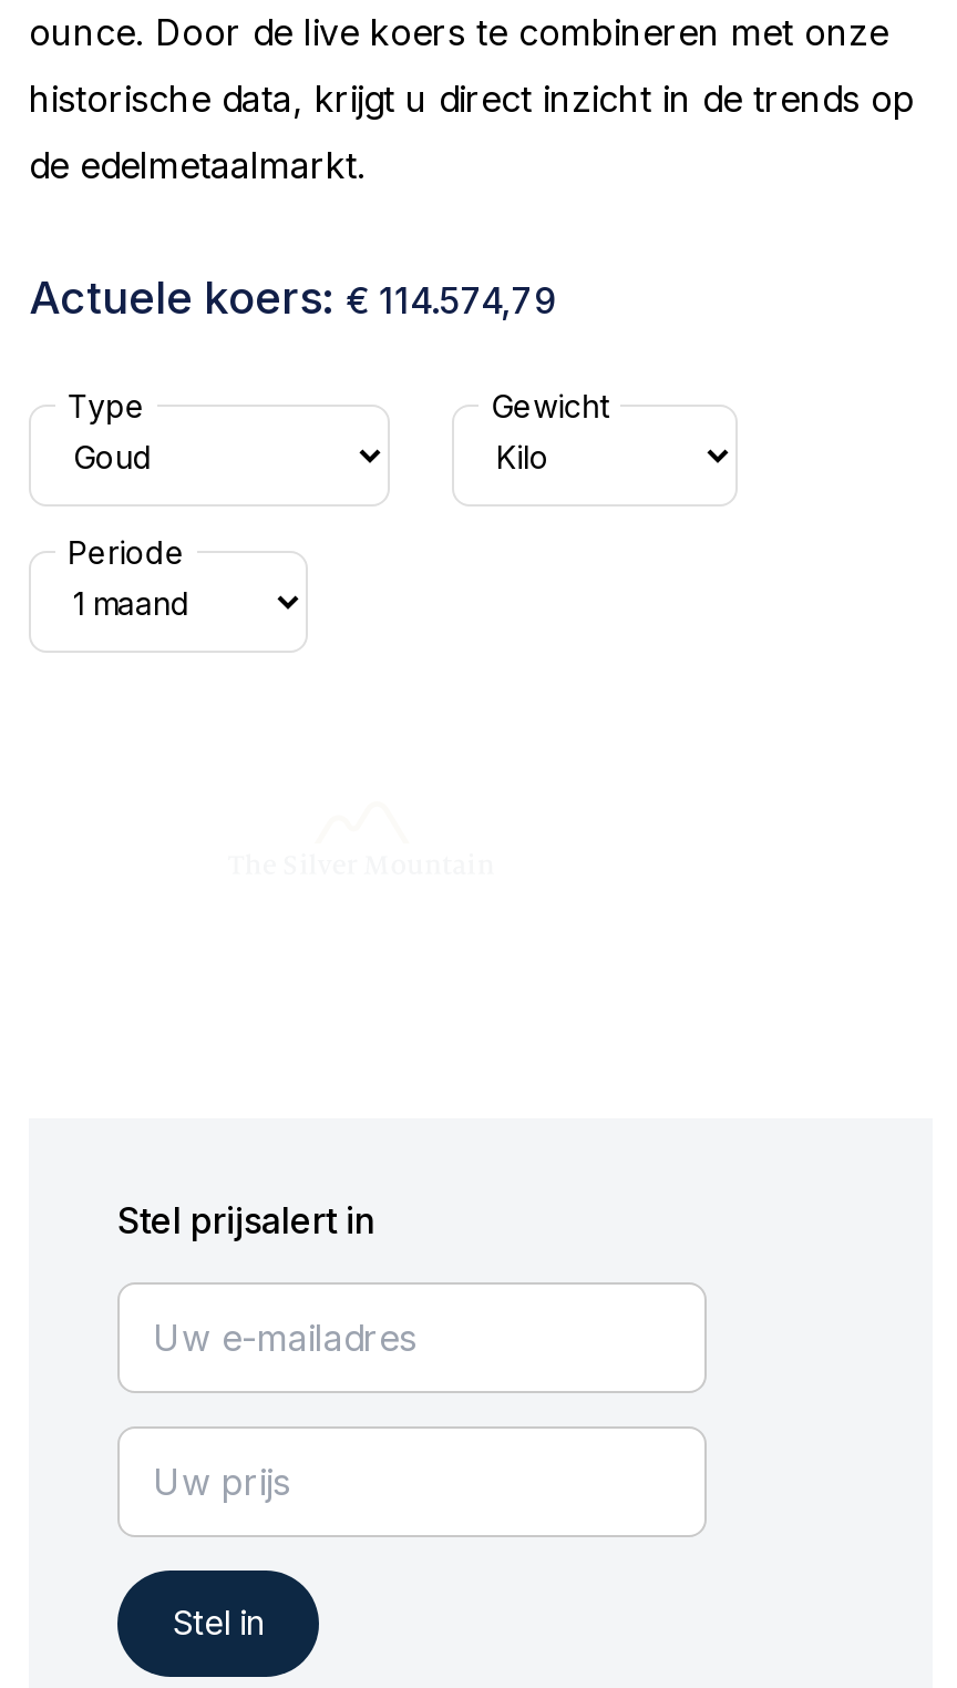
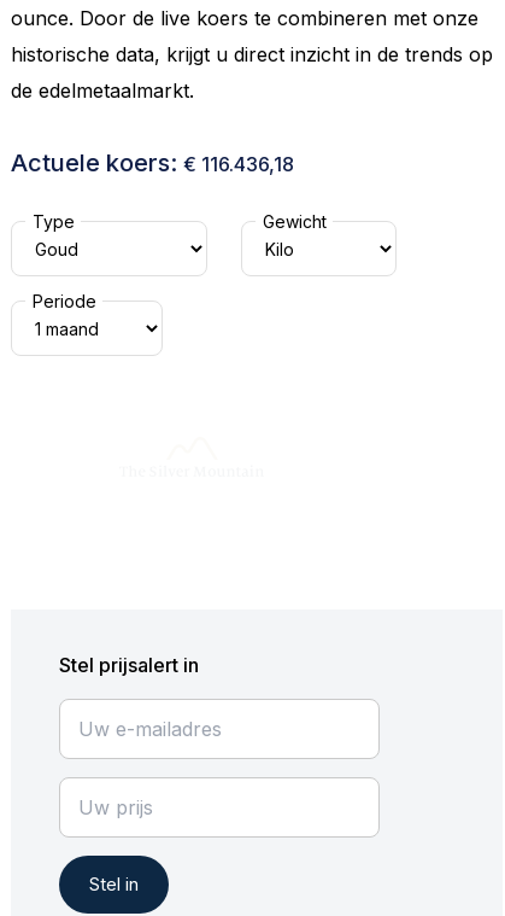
[29,272,556,325] Actuele koers: € 114.574,79 -> [11,148,294,177] Actuele koers: € 116.436,18

